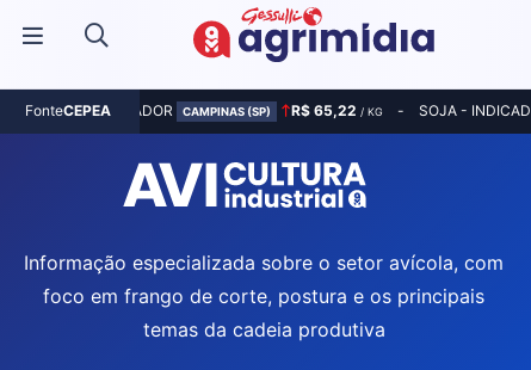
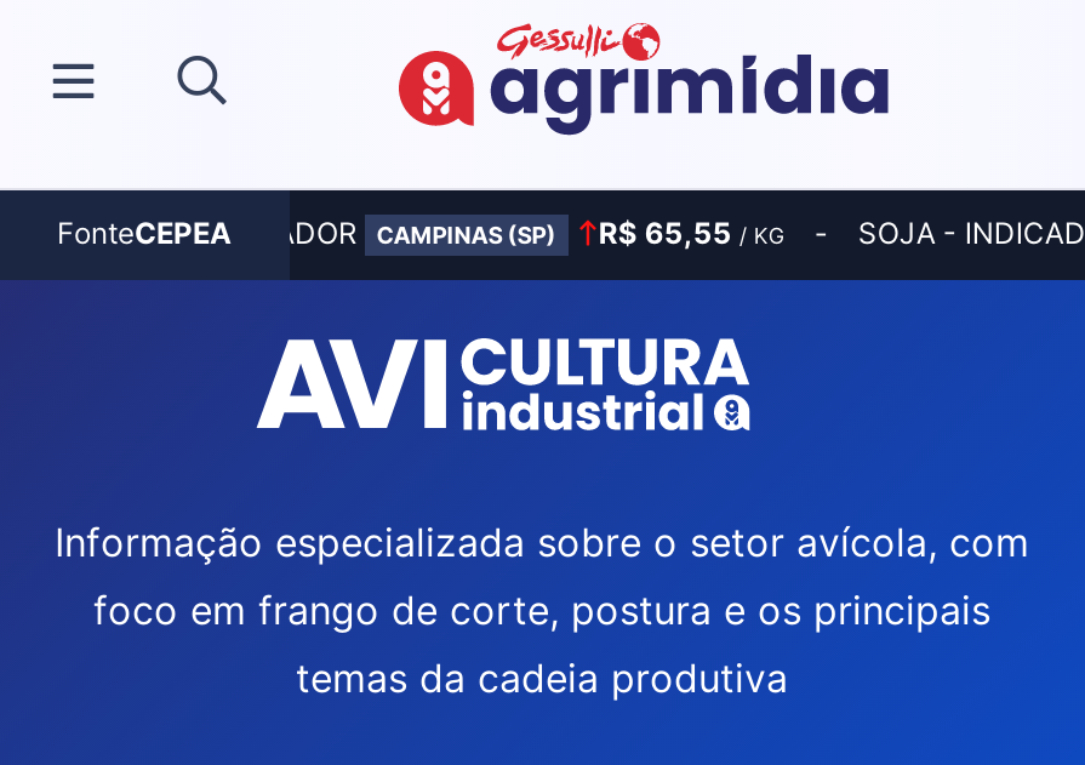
[292,101,384,119] R$ 65,22 / KG -> [599,215,785,251] R$ 65,55 / KG

